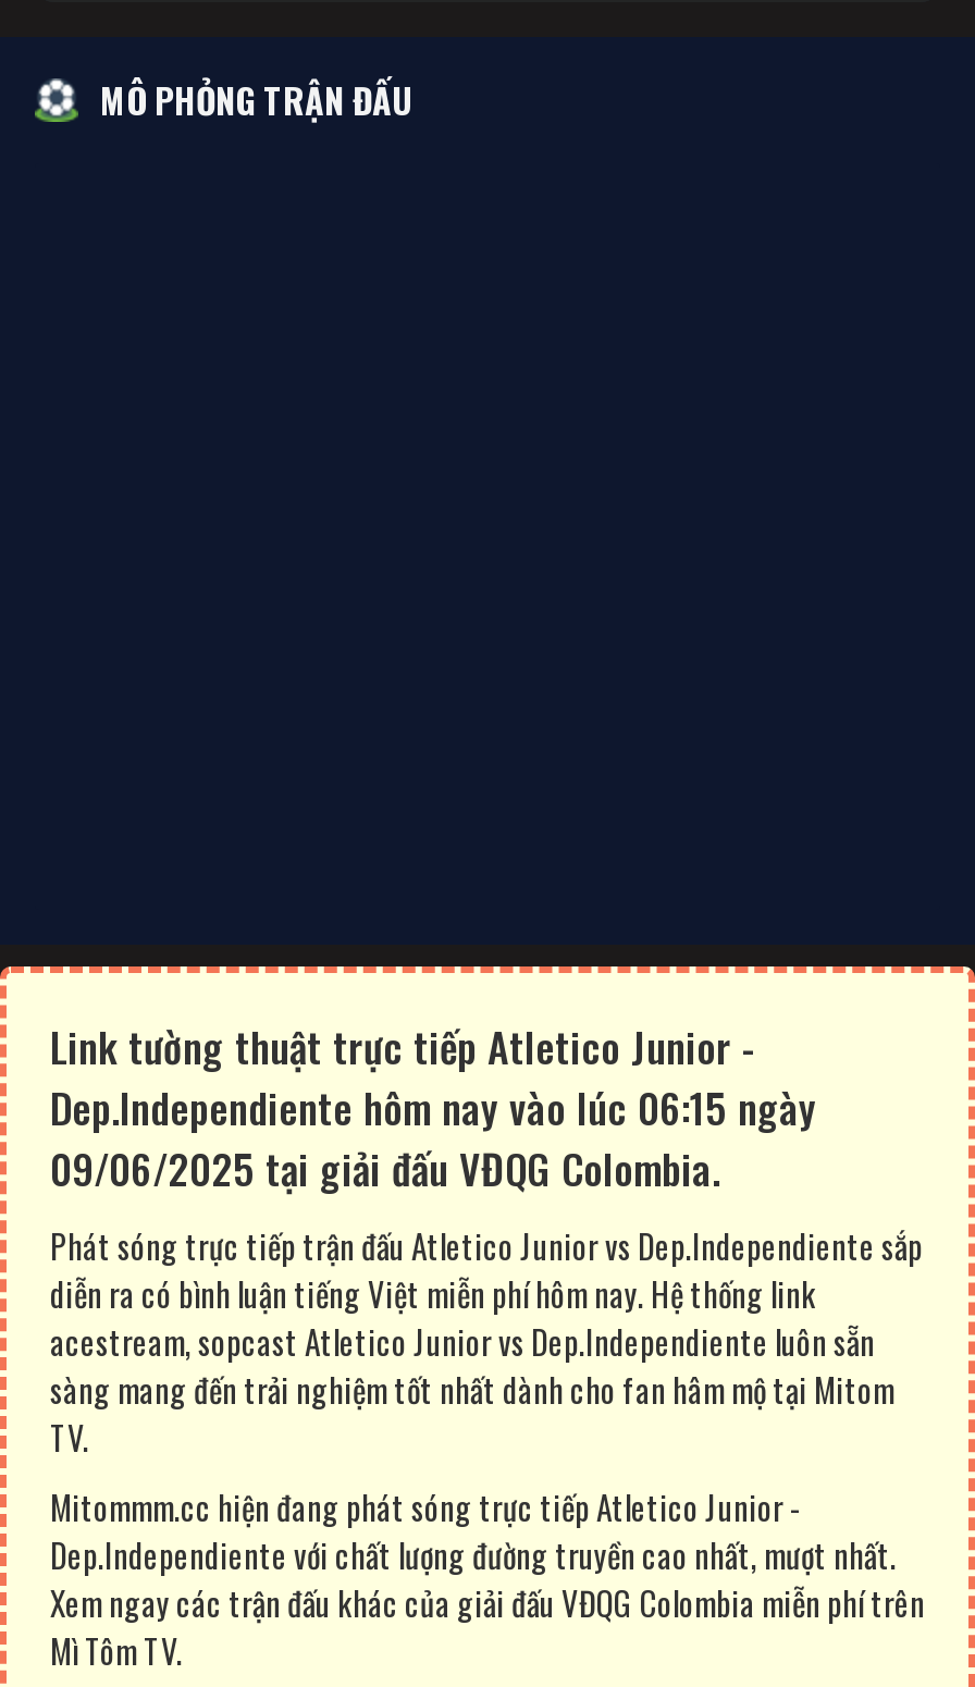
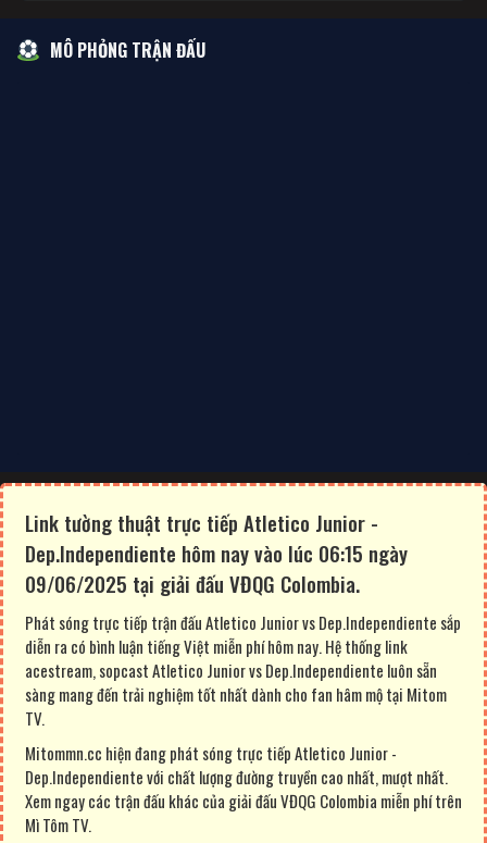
[50,1482,801,1530] Mitommm.cc hiện đang phát sóng trực tiếp Atletico Junior - -> [25,740,397,764] Mitommn.cc hiện đang phát sóng trực tiếp Atletico Junior -

